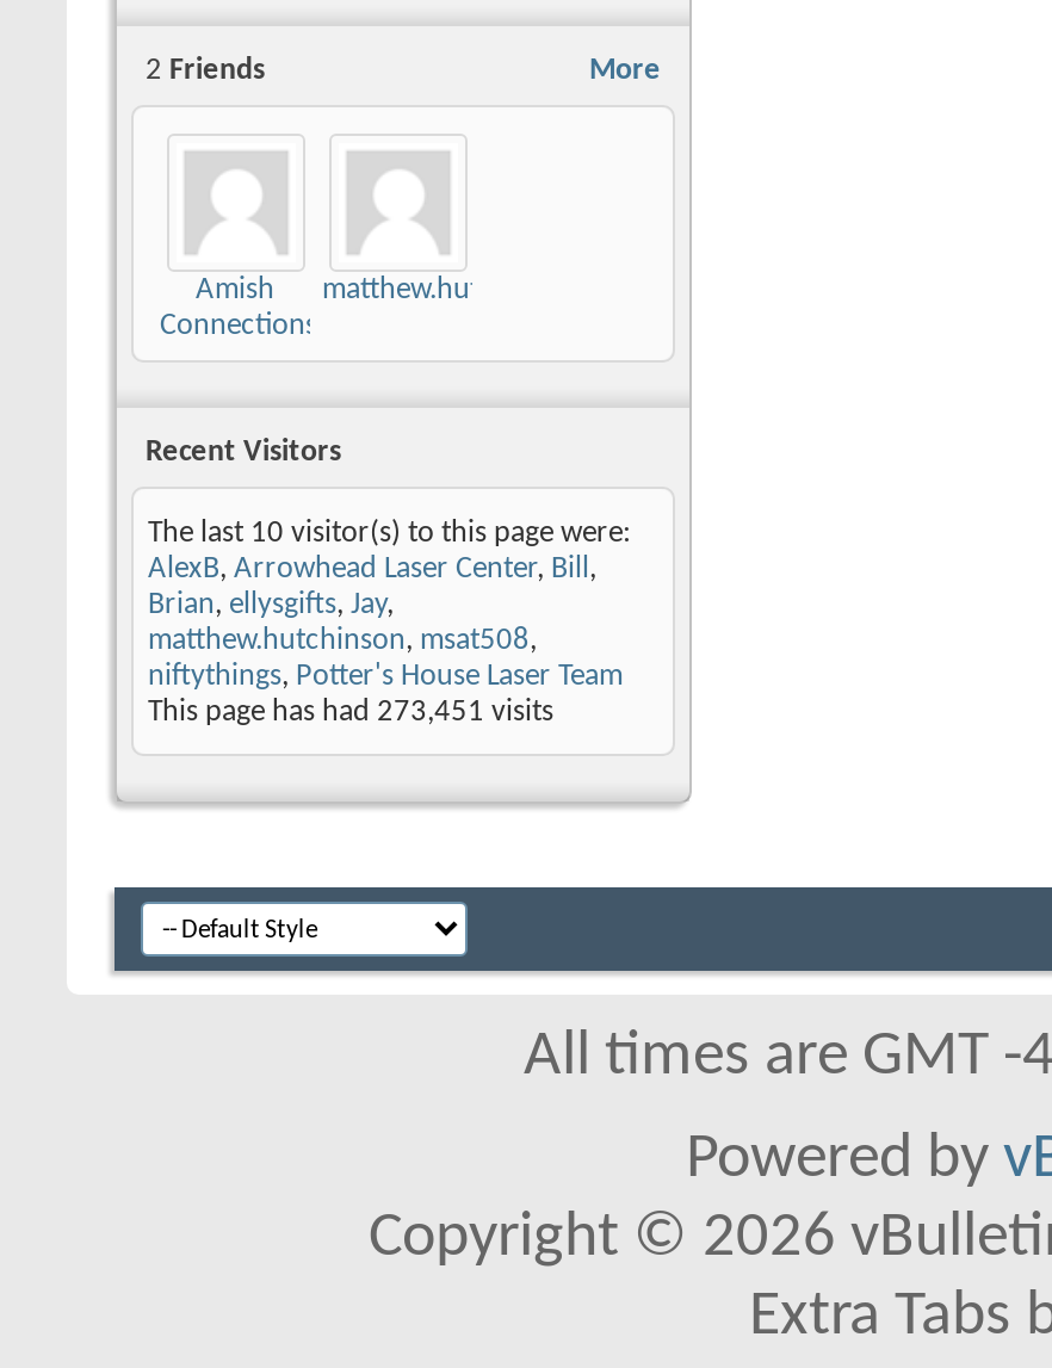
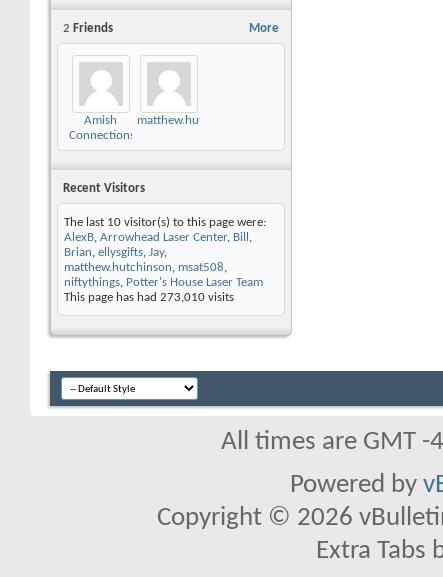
[148,697,553,728] This page has had 273,451 visits -> [64,291,234,304] This page has had 273,010 visits

